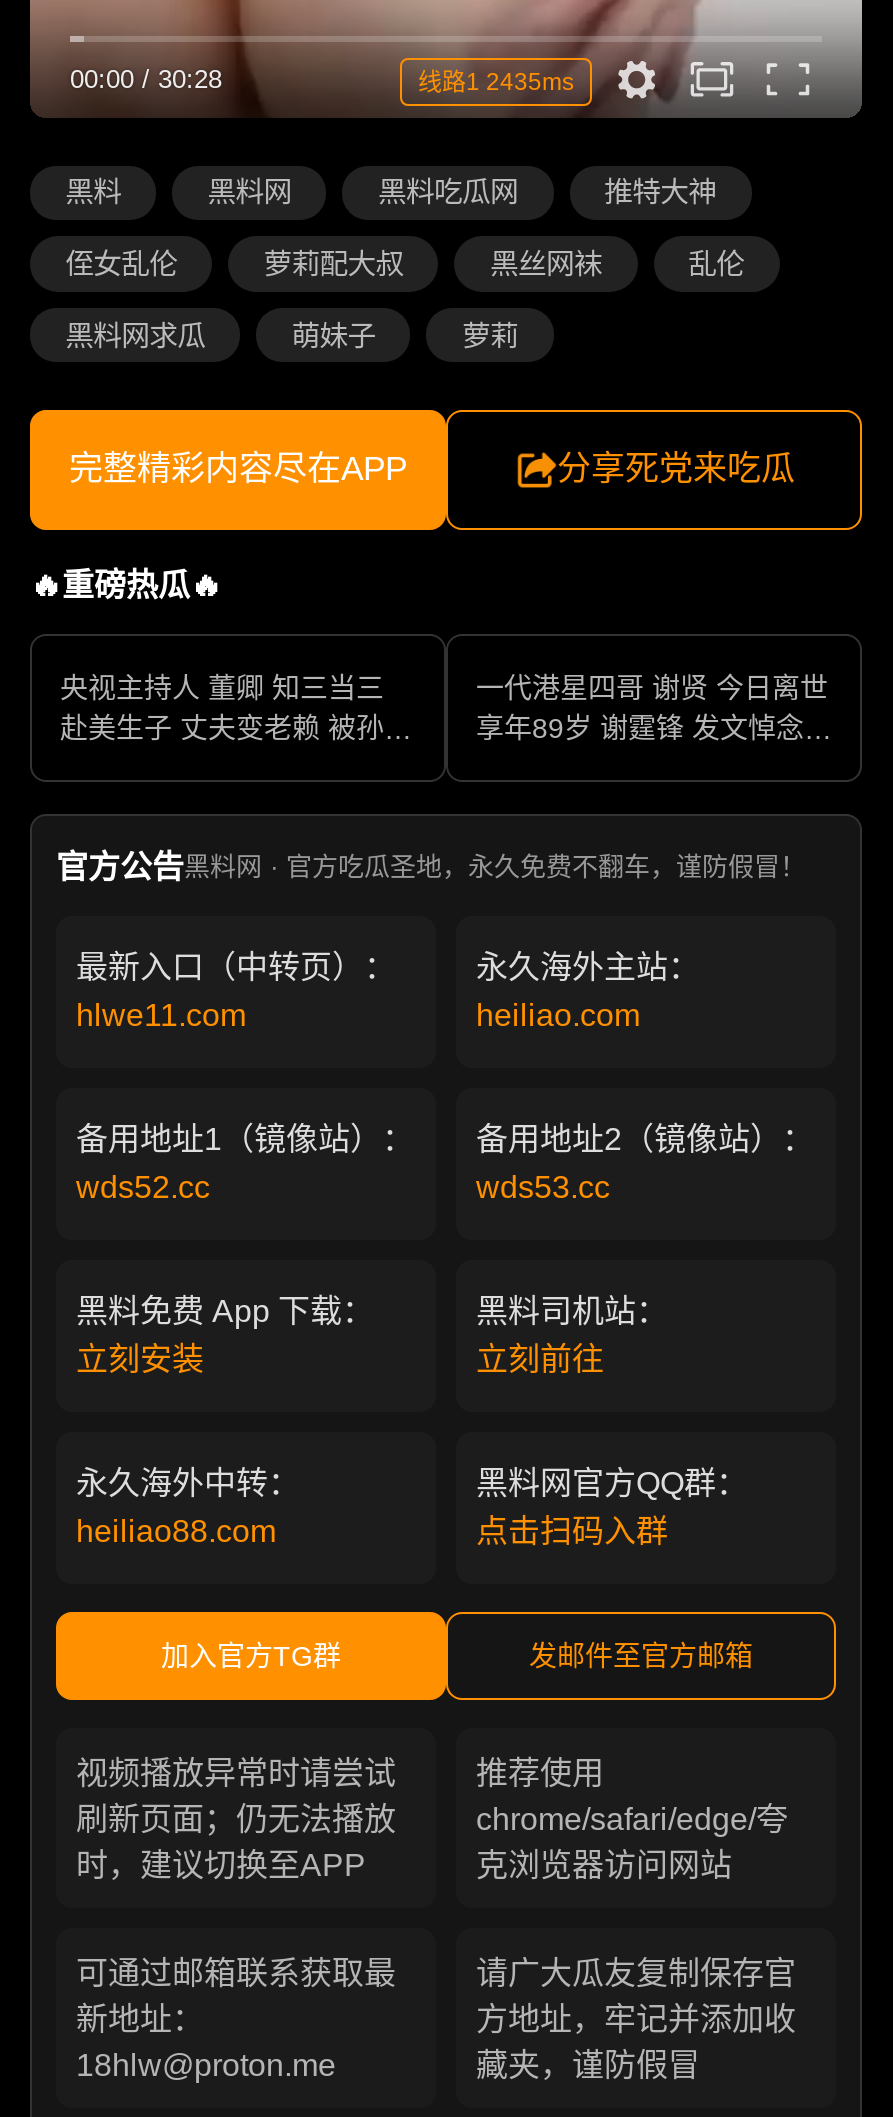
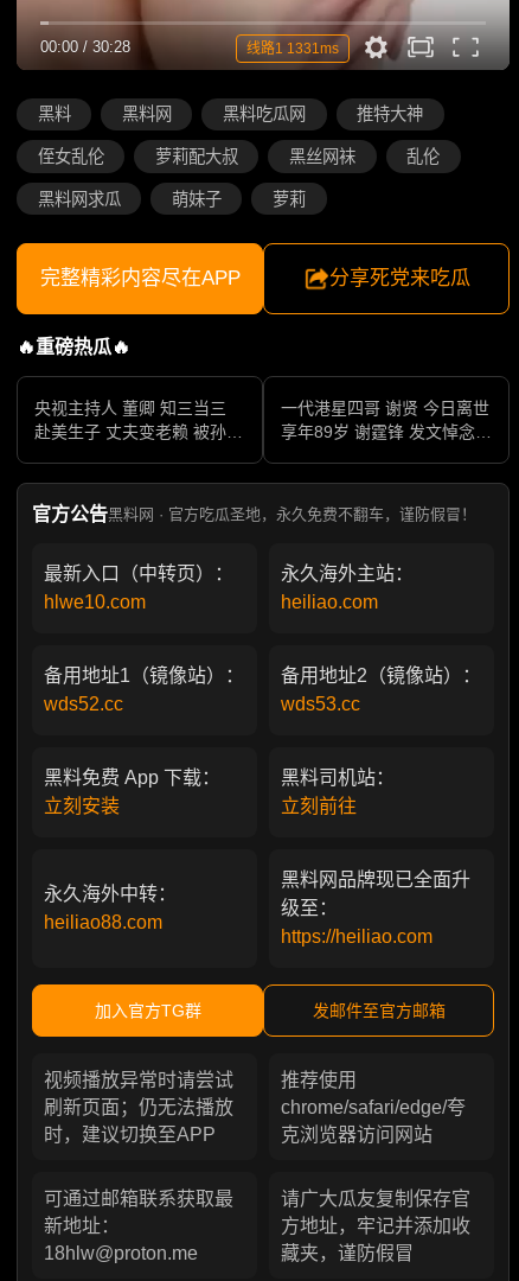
[418,69,574,97] 线路1 2435ms -> [246,41,339,57] 线路1 1331ms
[76,999,246,1033] hlwe11.com -> [44,592,146,612] hlwe10.com
[476,1467,748,1549] 黑料网官方QQ群： | 点击扫码入群 -> [281,870,470,947] 黑料网品牌现已全面升 | 级至： | https://heiliao.com

